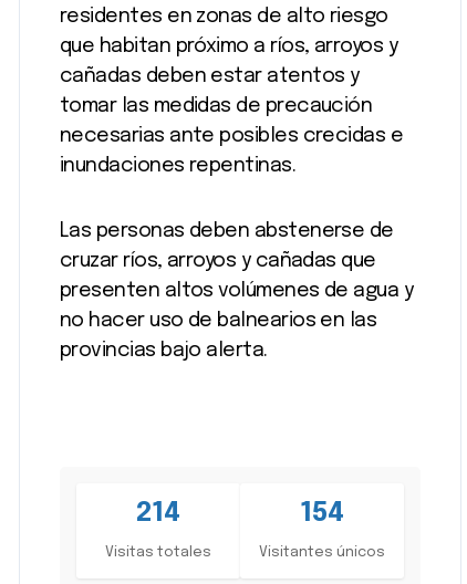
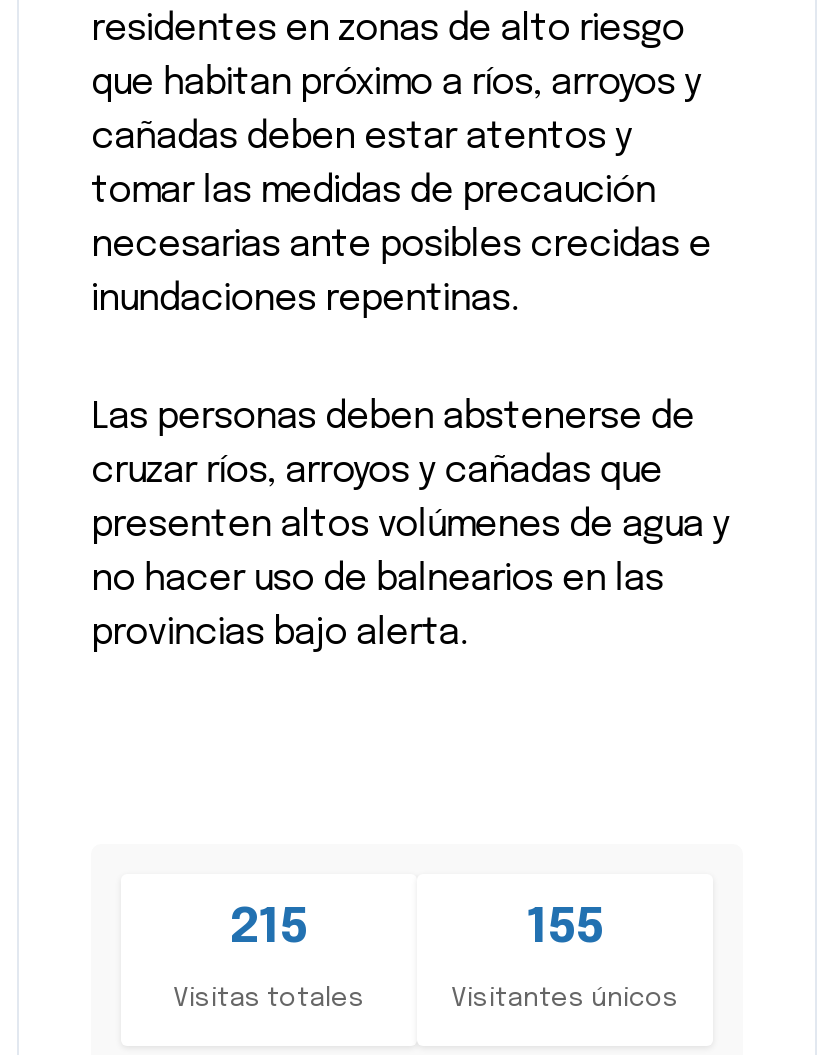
[136,500,180,527] 214 -> [230,904,308,954] 215
[300,500,344,527] 154 -> [526,904,604,954] 155

